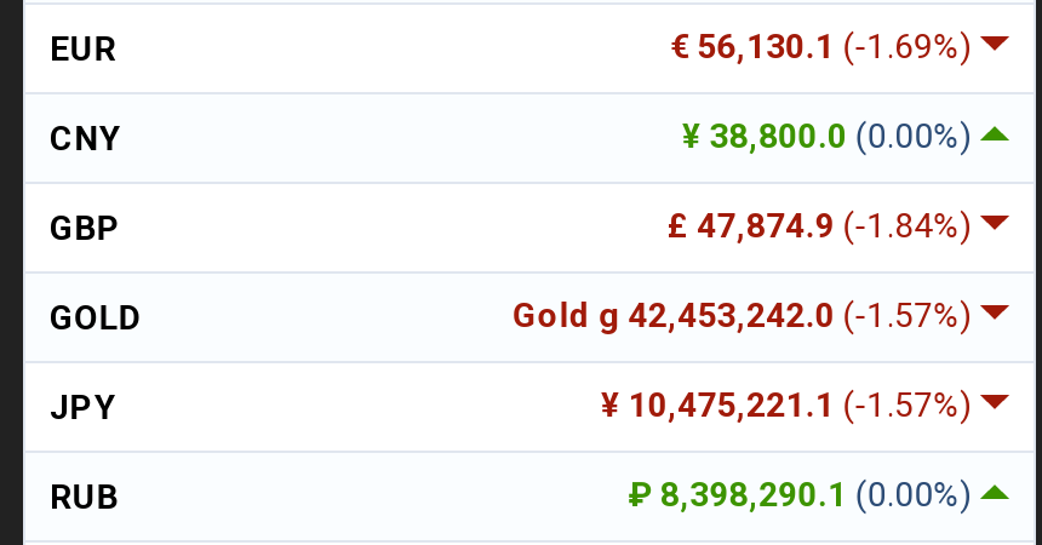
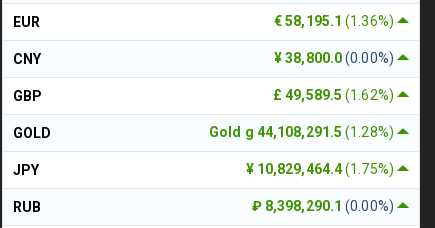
[670,26,980,64] € 56,130.1 (-1.69%) -> [274,13,397,29] € 58,195.1 (1.36%)
[668,205,980,244] £ 47,874.9 (-1.84%) -> [273,87,397,103] £ 49,589.5 (1.62%)
[513,295,980,333] Gold g 42,453,242.0 (-1.57%) -> [209,124,397,140] Gold g 44,108,291.5 (1.28%)
[601,384,980,423] ¥ 10,475,221.1 (-1.57%) -> [246,161,397,177] ¥ 10,829,464.4 (1.75%)

